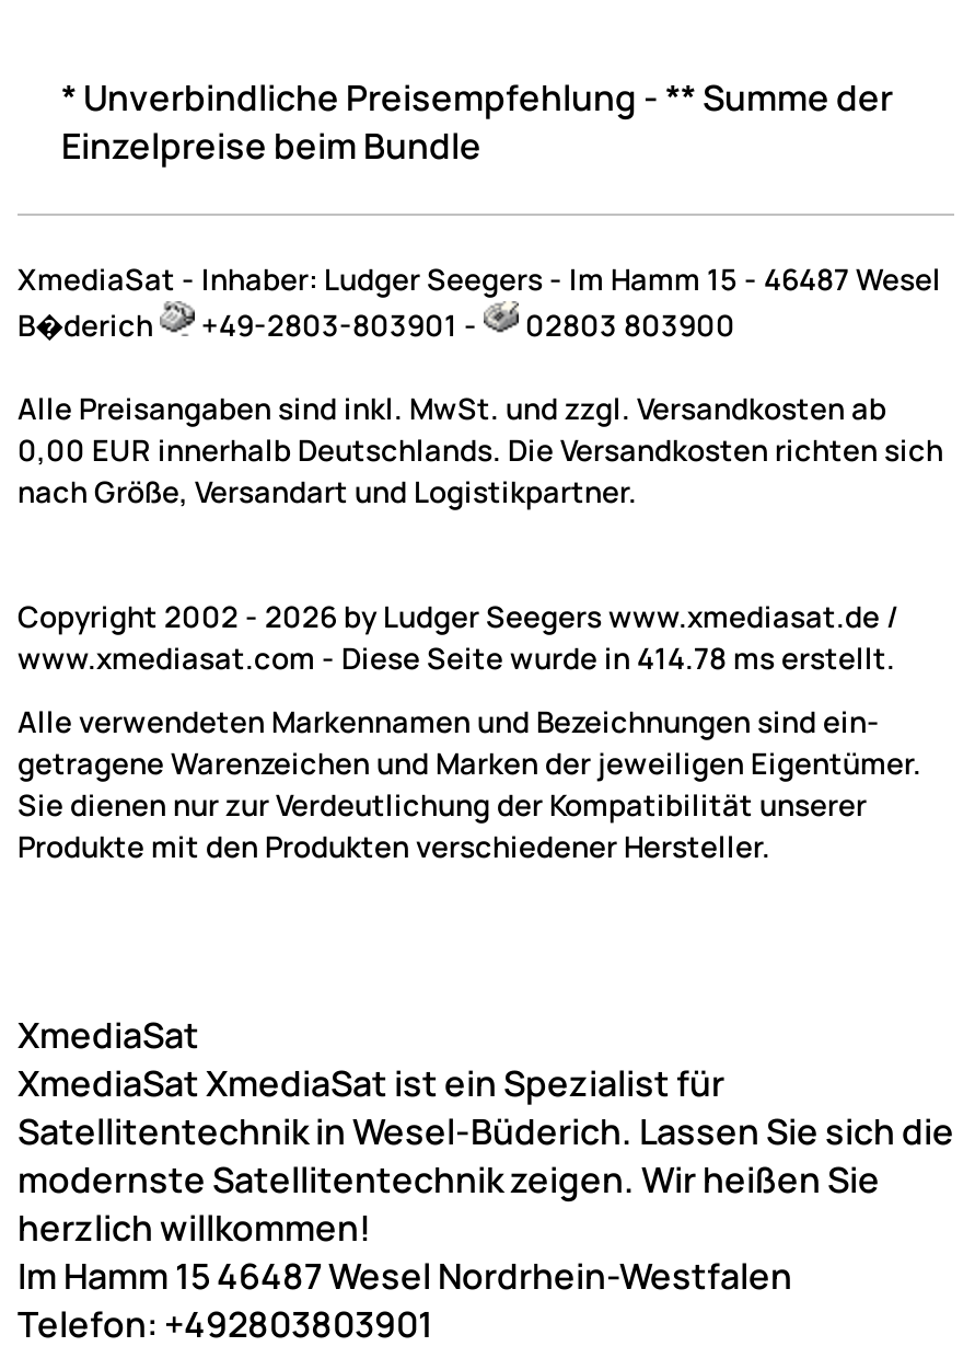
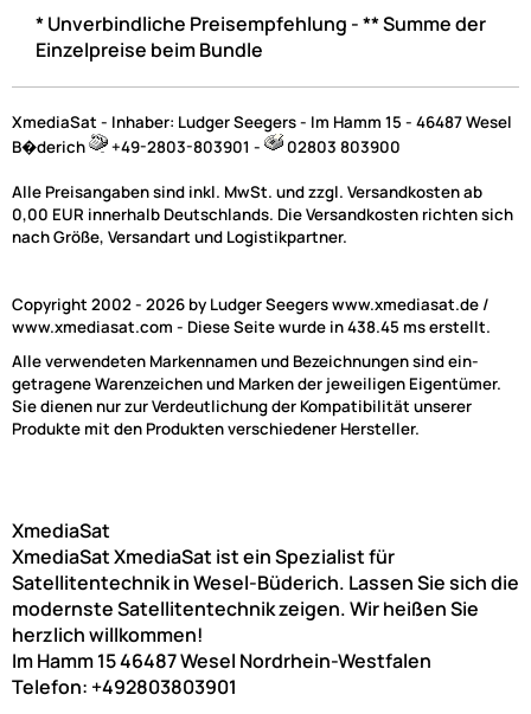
[18,639,895,679] www.xmediasat.com - Diese Seite wurde in 414.78 ms erstellt. -> [12,317,491,338] www.xmediasat.com - Diese Seite wurde in 438.45 ms erstellt.

